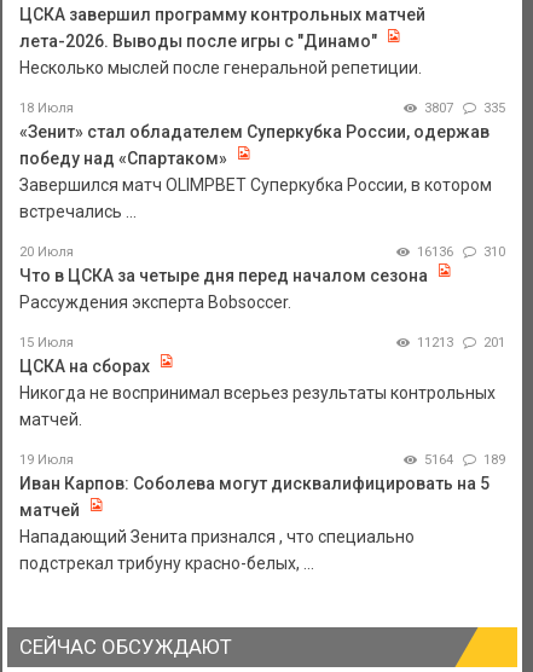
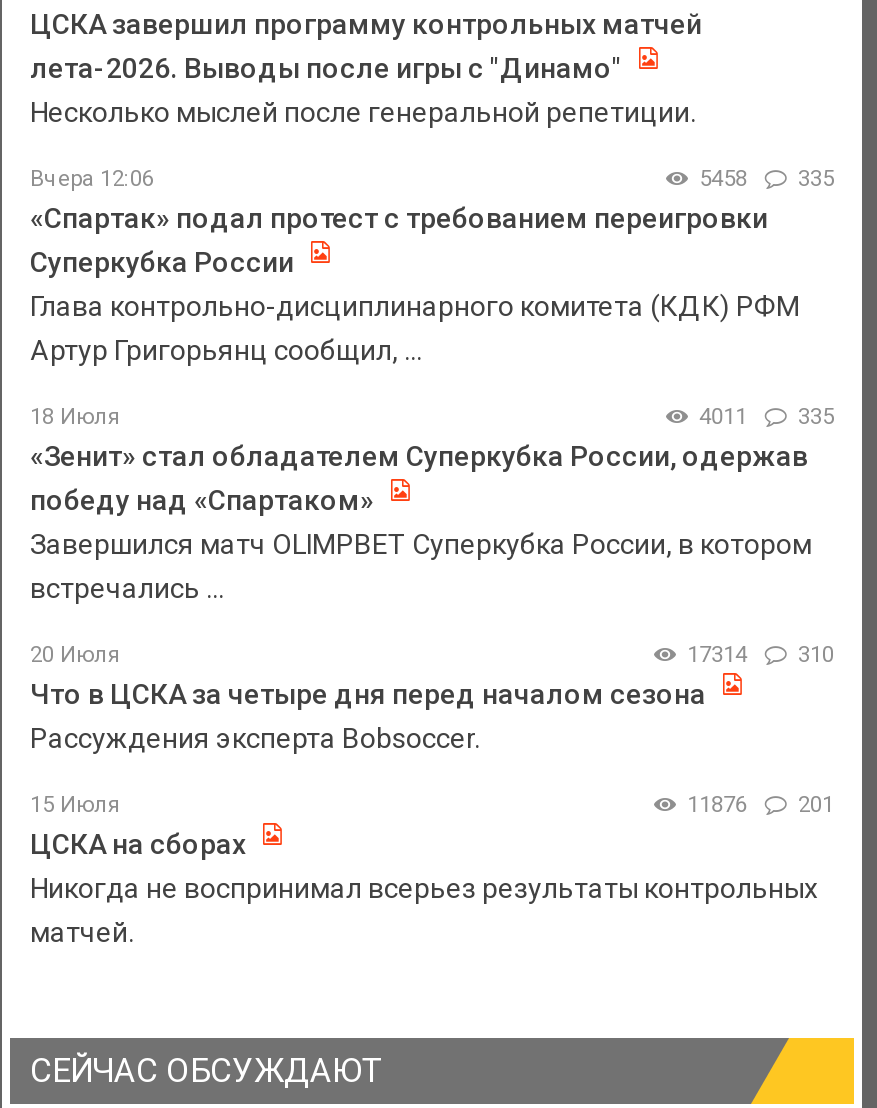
none -> [30,166,834,366] Вчера 12:06 | 5458 | 335 | «Спартак» подал протест с требованием переигровки | Суперкубка России | Глава контрольно-дисциплинарного комитета (КДК) РФМ | Артур Григорьянц сообщил, ...
moved [19,100,505,429] -> [30,404,834,948]: 18 Июля | 335 | «Зенит» стал обладателем Суперкубка России, одержав | ... | Никогда не воспринимал всерьез результаты контрольных | матчей.
[424,100,505,116] 3807 335 -> [699,404,834,430] 4011 335
[417,244,505,260] 16136 310 -> [687,642,834,668] 17314 310
[417,335,505,351] 11213 201 -> [687,792,834,818] 11876 201
[19,452,505,573] 19 Июля | 5164 | 189 | Иван Карпов: Соболева могут дисквалифицировать на 5 | матчей | Нападающий Зенита признался , что специально | подстрекал трибуну красно-белых, ... -> none

